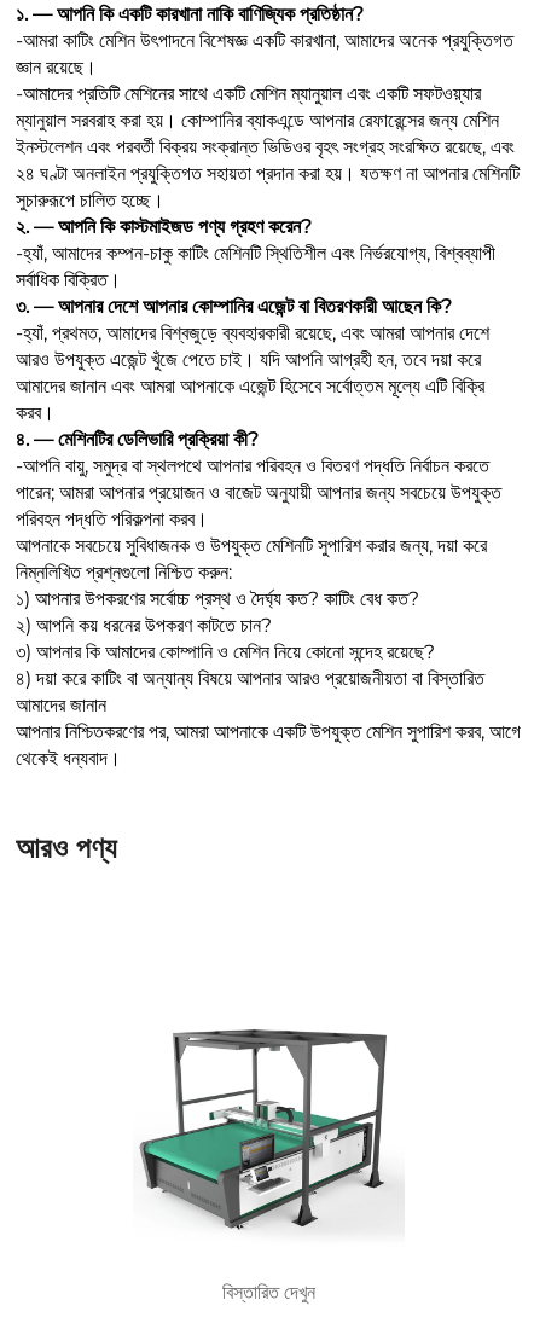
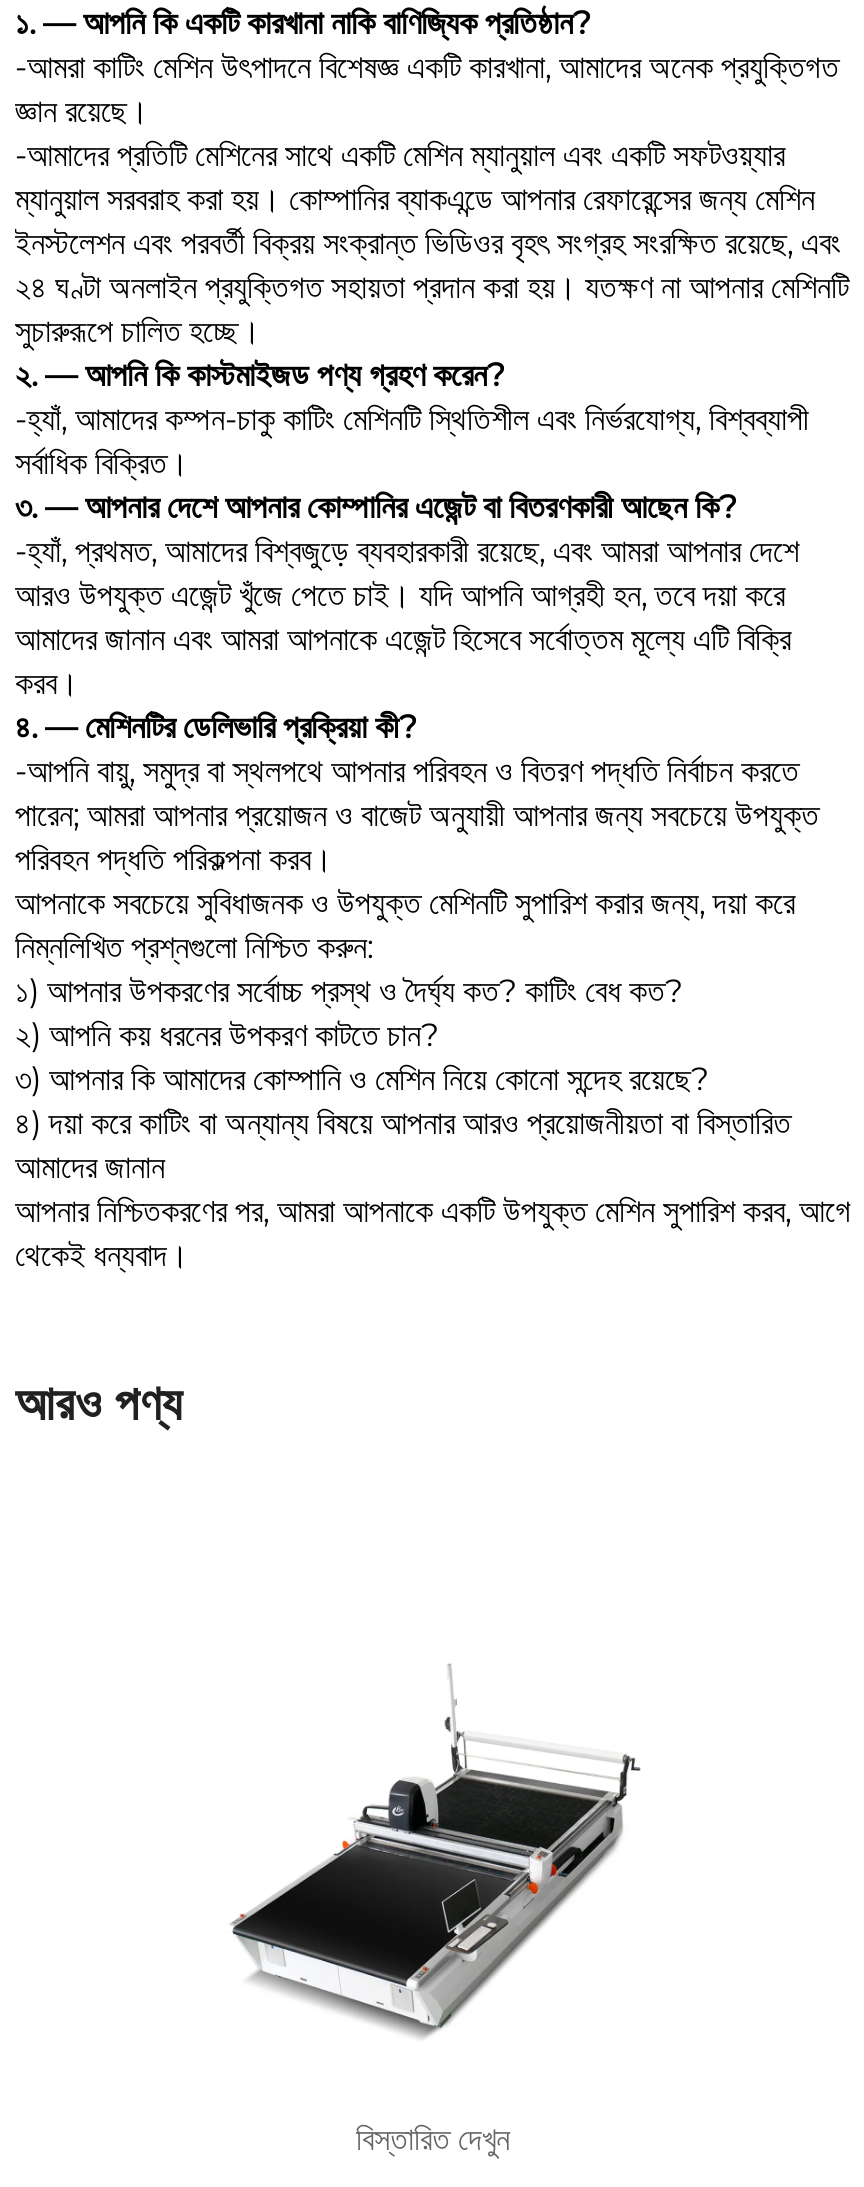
[139,1027,402,1231] [image] -> [221,1664,641,2036] [image]

